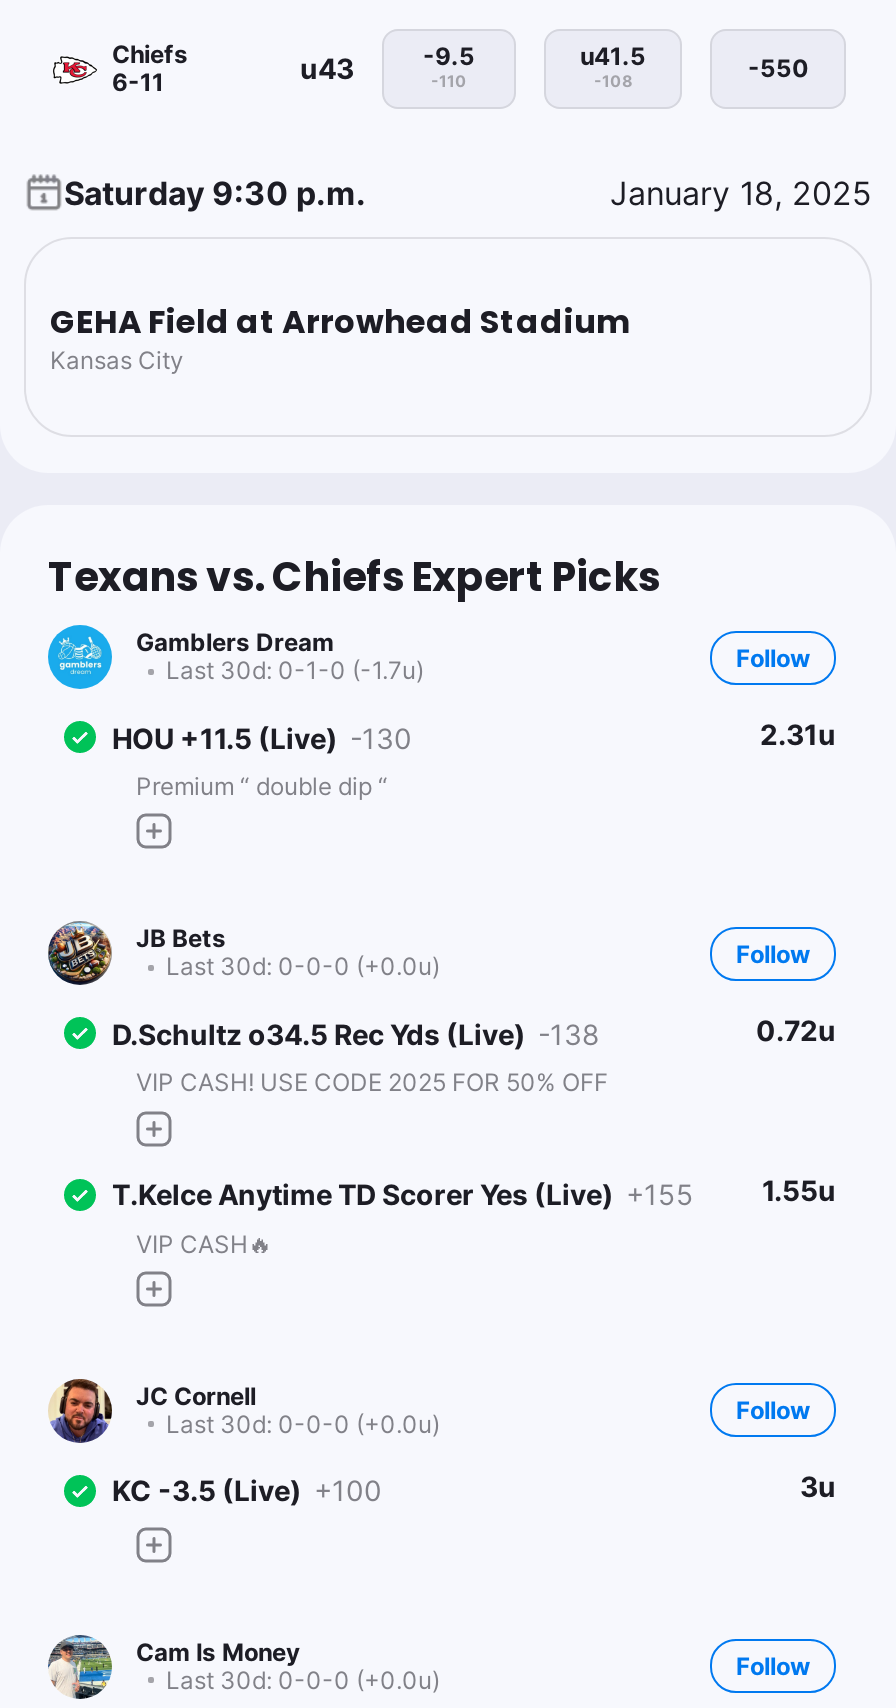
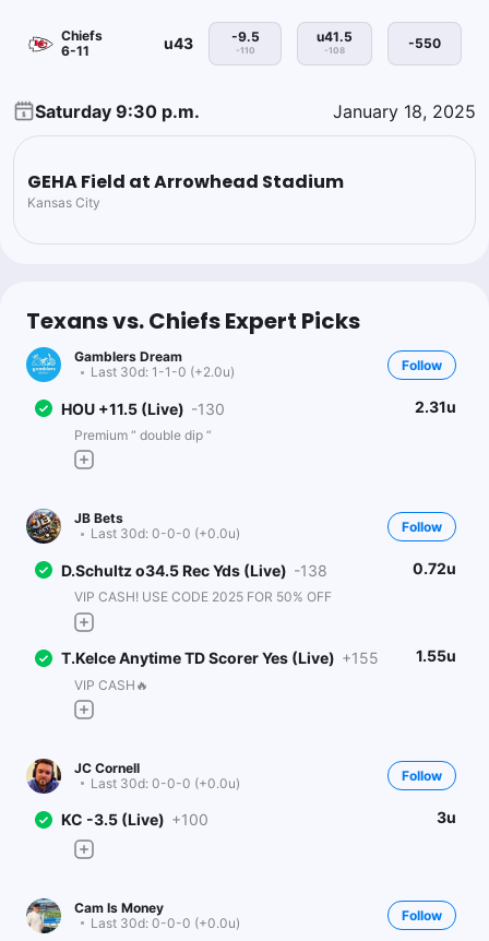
[166,655,424,685] Last 30d: 0-1-0 (-1.7u) -> [91,364,235,380] Last 30d: 1-1-0 (+2.0u)

